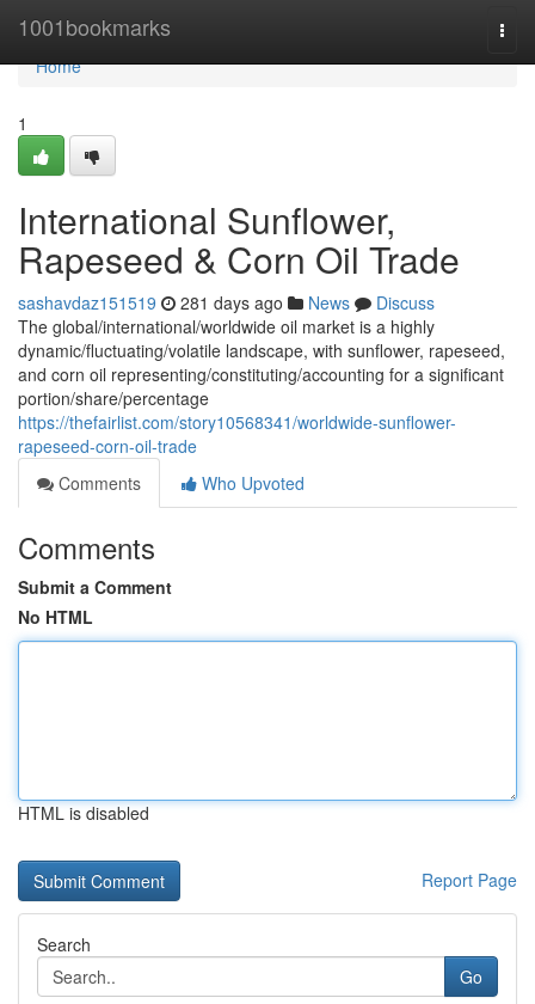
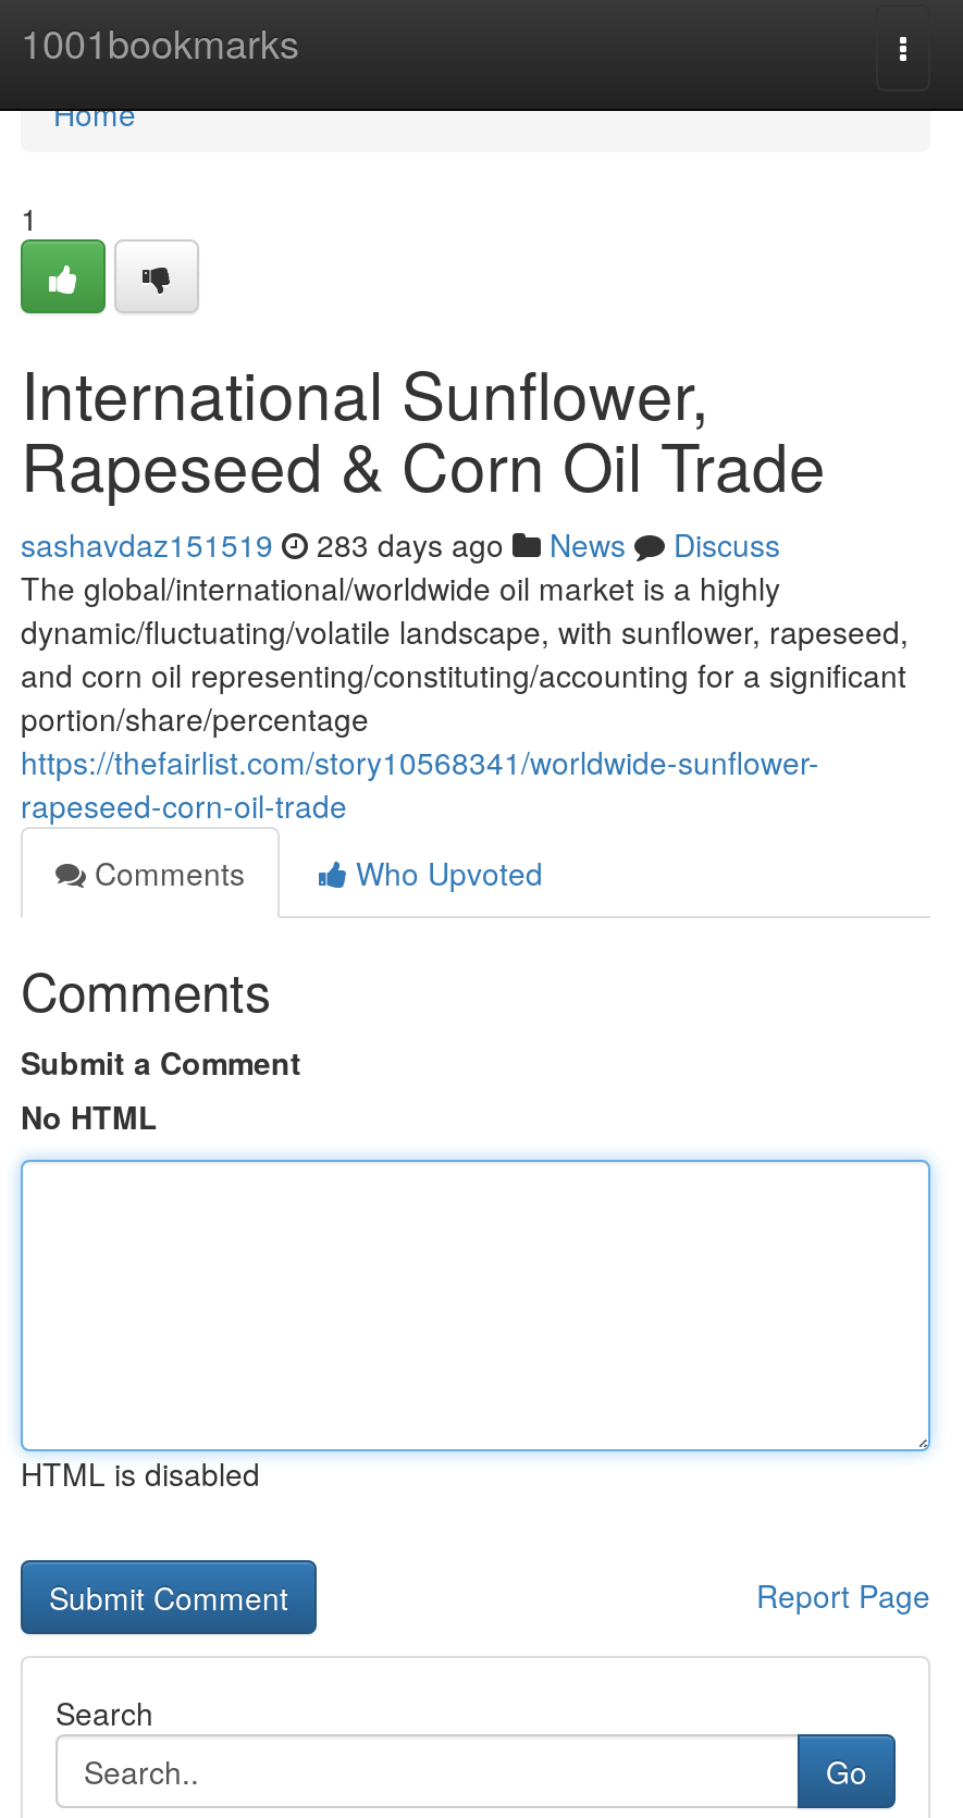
[18,290,435,314] sashavdaz151519 281 days ago News Discuss -> [21,522,780,566] sashavdaz151519 283 days ago News Discuss

